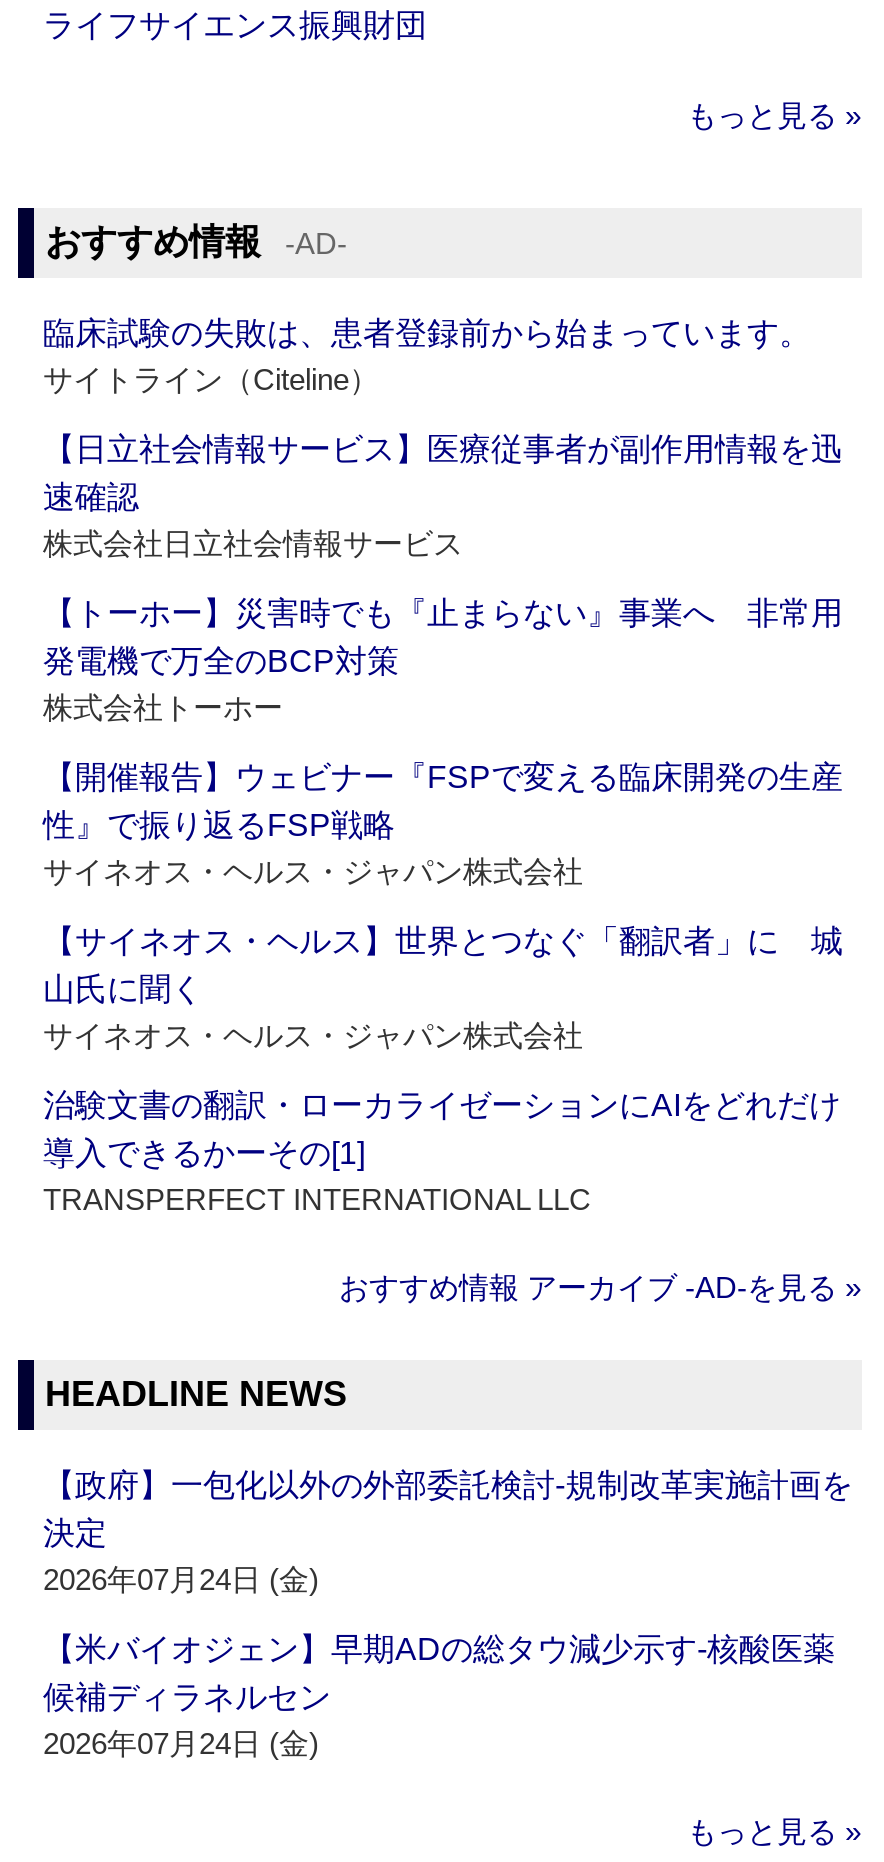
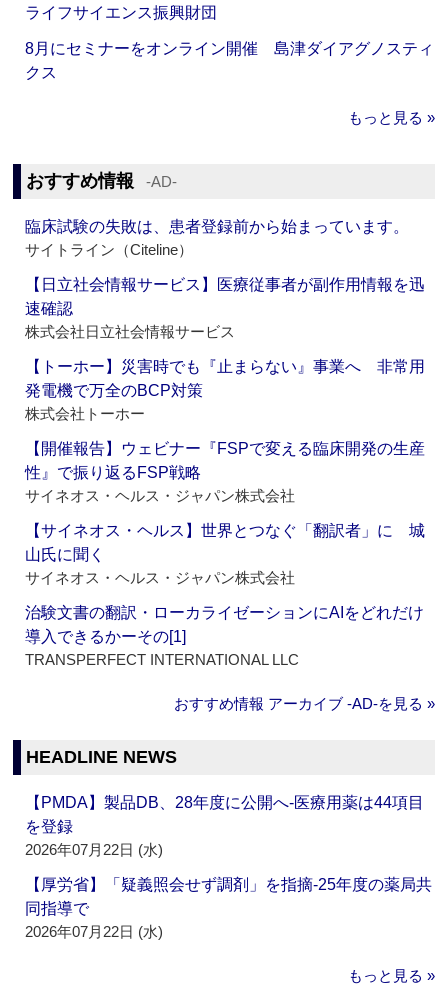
none -> [25,40,434,81] 8月にセミナーをオンライン開催 島津ダイアグノスティ | クス
[43,1469,853,1597] 【政府】一包化以外の外部委託検討‐規制改革実施計画を | 決定 | 2026年07月24日 (金) -> [25,794,424,858] 【PMDA】製品DB、28年度に公開へ‐医療用薬は44項目 | を登録 | 2026年07月22日 (水)
[43,1633,835,1761] 【米バイオジェン】早期ADの総タウ減少示す‐核酸医薬 | 候補ディラネルセン | 2026年07月24日 (金) -> [25,876,432,940] 【厚労省】「疑義照会せず調剤」を指摘‐25年度の薬局共 | 同指導で | 2026年07月22日 (水)

